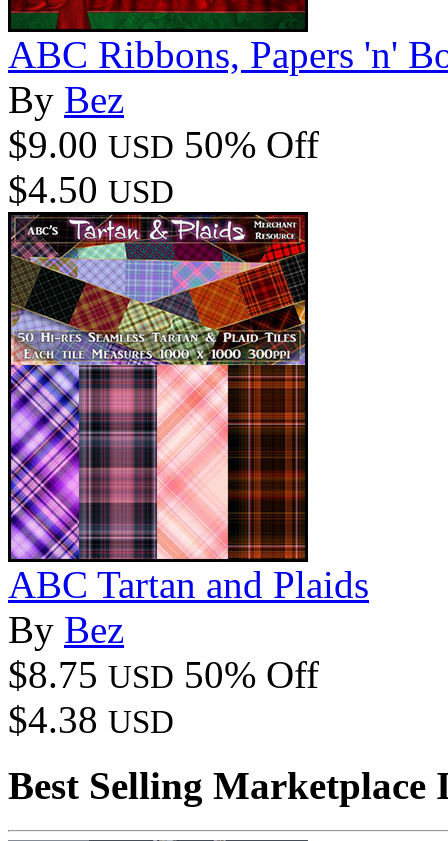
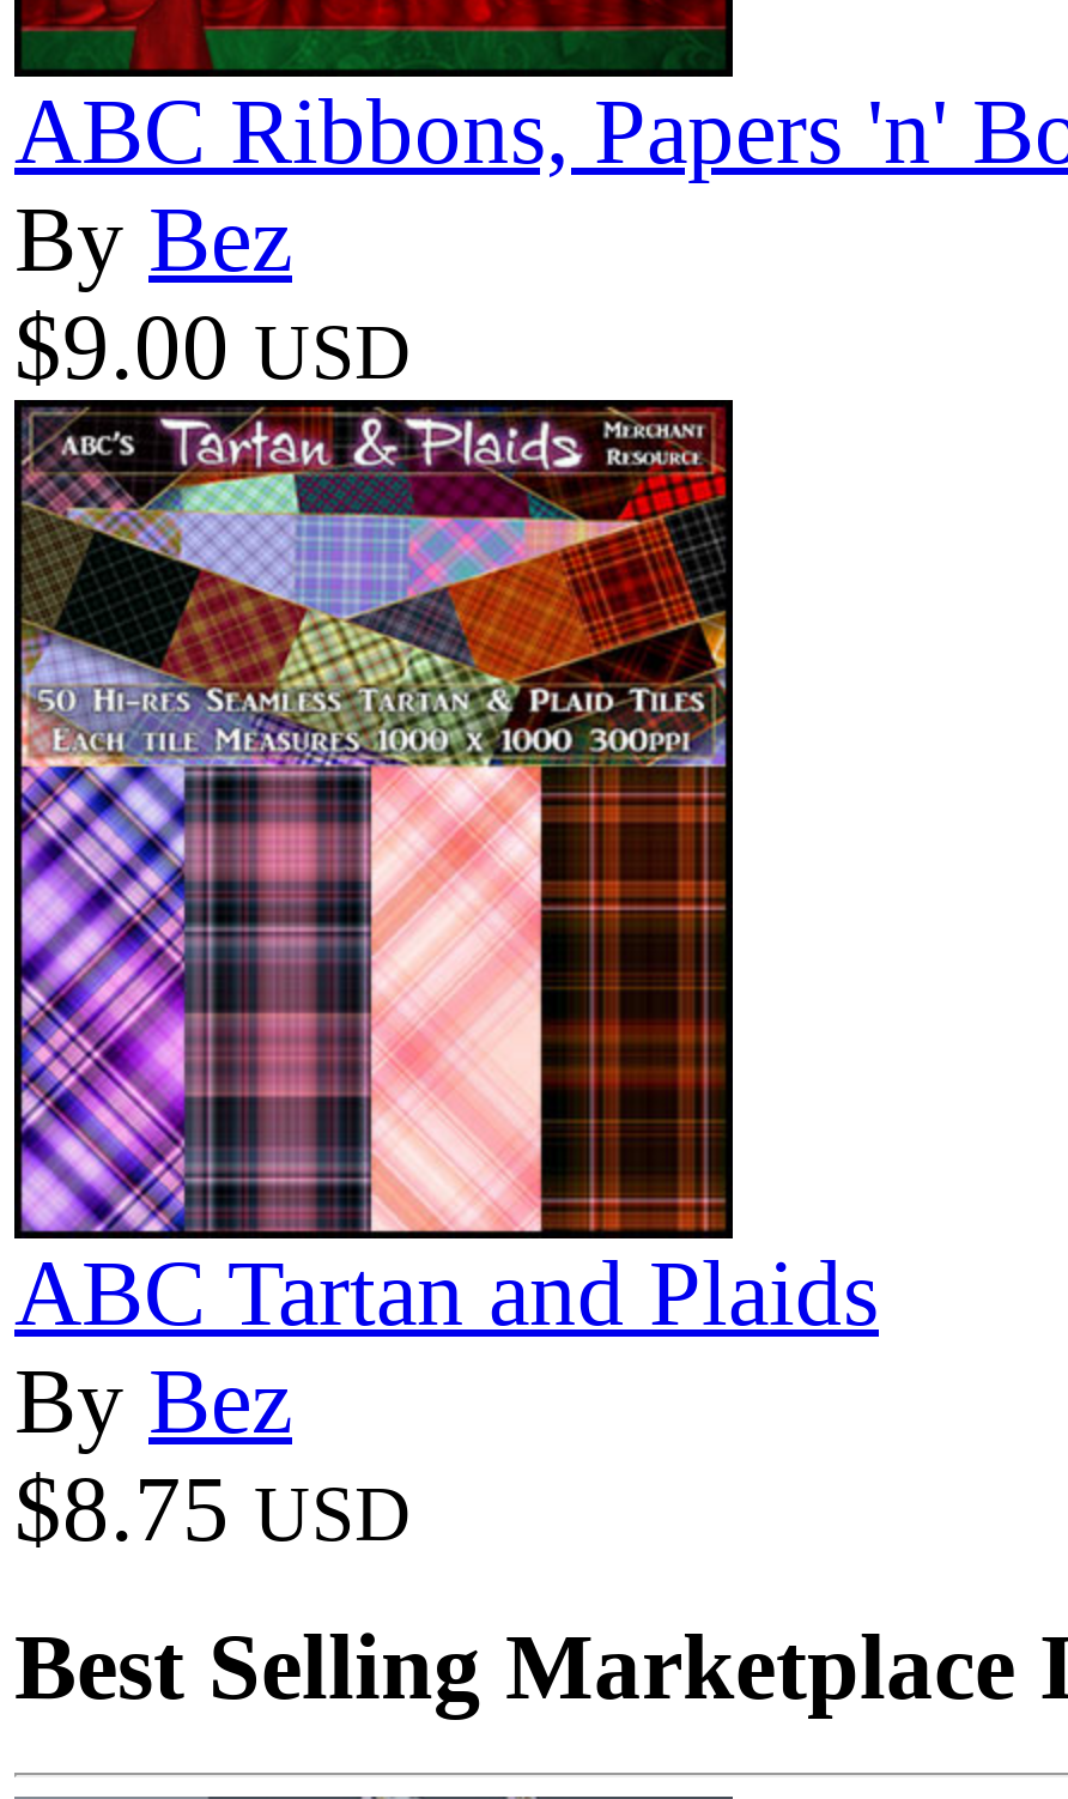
[8,123,319,211] $9.00 USD 50% Off | $4.50 USD -> [14,295,412,398] $9.00 USD
[8,653,319,741] $8.75 USD 50% Off | $4.38 USD -> [14,1456,412,1559] $8.75 USD

